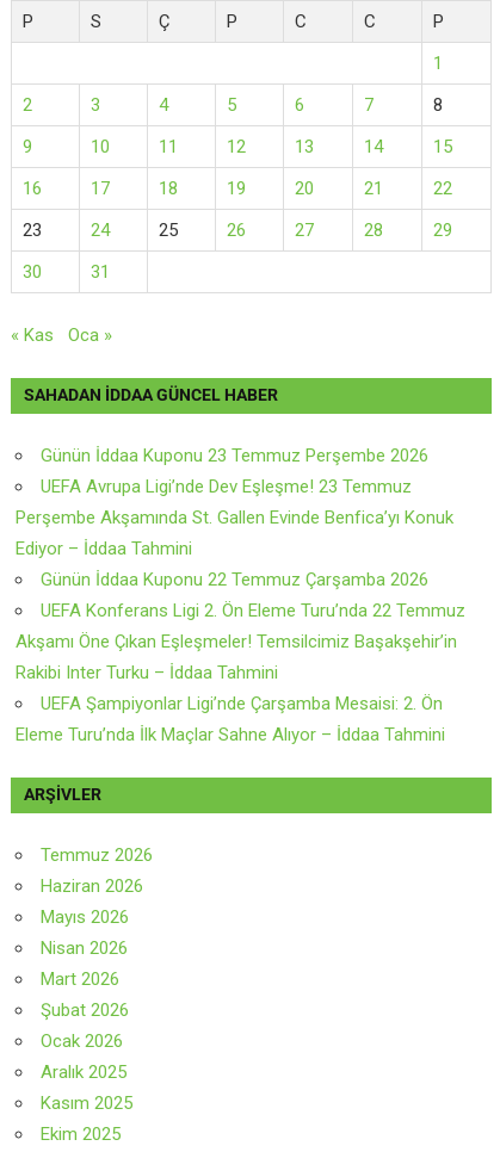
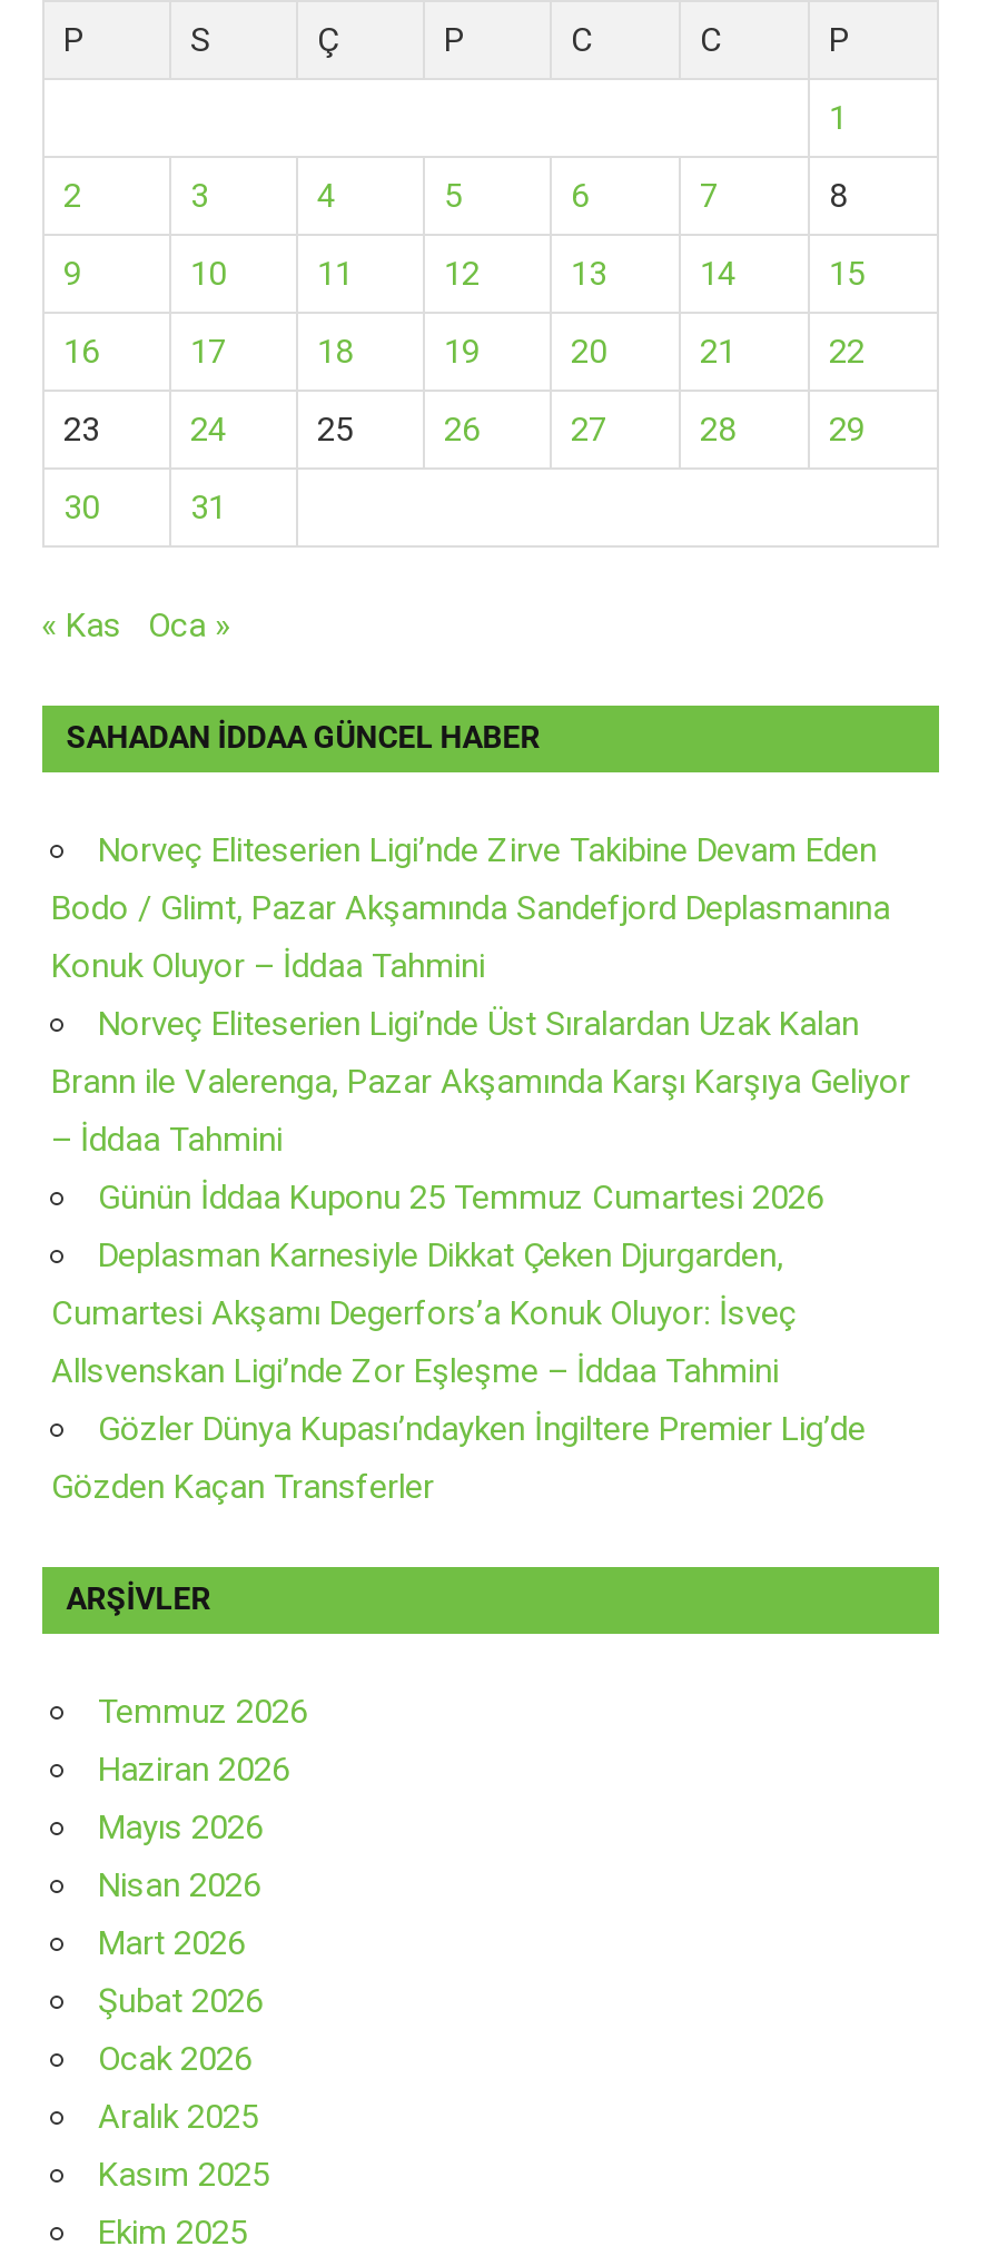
[16,445,465,746] Günün İddaa Kuponu 23 Temmuz Perşembe 2026 | UEFA Avrupa Ligi’nde Dev Eşleşme! 23 Temmuz | Perşembe Akşamında St. Gallen Evinde Benfica’yı Konuk | Ediyor – İddaa Tahmini | Günün İddaa Kuponu 22 Temmuz Çarşamba 2026 | UEFA Konferans Ligi 2. Ön Eleme Turu’nda 22 Temmuz | Akşamı Öne Çıkan Eşleşmeler! Temsilcimiz Başakşehir’in | Rakibi Inter Turku – İddaa Tahmini | UEFA Şampiyonlar Ligi’nde Çarşamba Mesaisi: 2. Ön | Eleme Turu’nda İlk Maçlar Sahne Alıyor – İddaa Tahmini -> [51,831,910,1508] Norveç Eliteserien Ligi’nde Zirve Takibine Devam Eden | Bodo / Glimt, Pazar Akşamında Sandefjord Deplasmanına | Konuk Oluyor – İddaa Tahmini | Norveç Eliteserien Ligi’nde Üst Sıralardan Uzak Kalan | Brann ile Valerenga, Pazar Akşamında Karşı Karşıya Geliyor | – İddaa Tahmini | Günün İddaa Kuponu 25 Temmuz Cumartesi 2026 | Deplasman Karnesiyle Dikkat Çeken Djurgarden, | Cumartesi Akşamı Degerfors’a Konuk Oluyor: İsveç | Allsvenskan Ligi’nde Zor Eşleşme – İddaa Tahmini | Gözler Dünya Kupası’ndayken İngiltere Premier Lig’de | Gözden Kaçan Transferler

